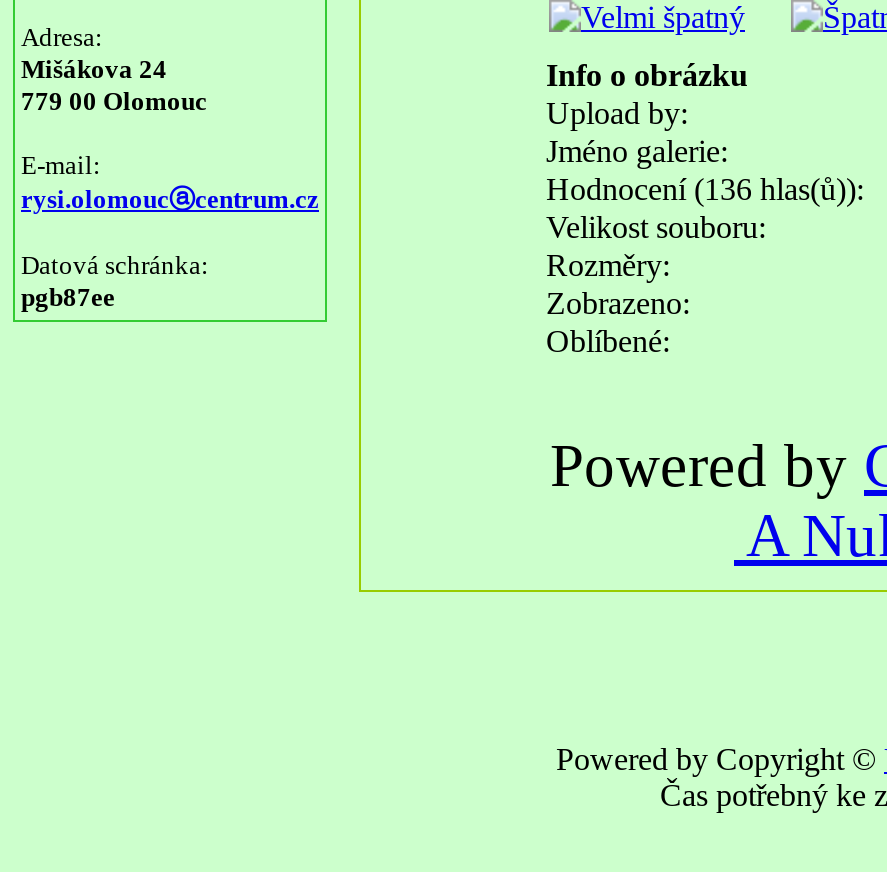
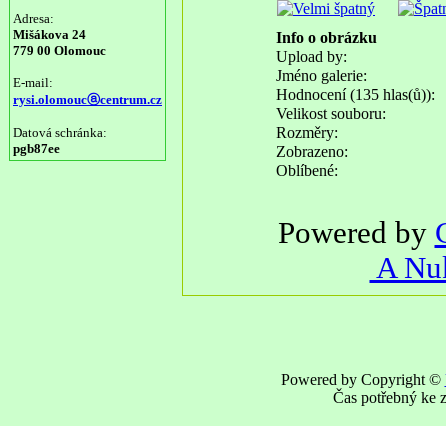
[546,172,864,206] Hodnocení (136 hlas(ů)): -> [275,86,434,103] Hodnocení (135 hlas(ů)):

